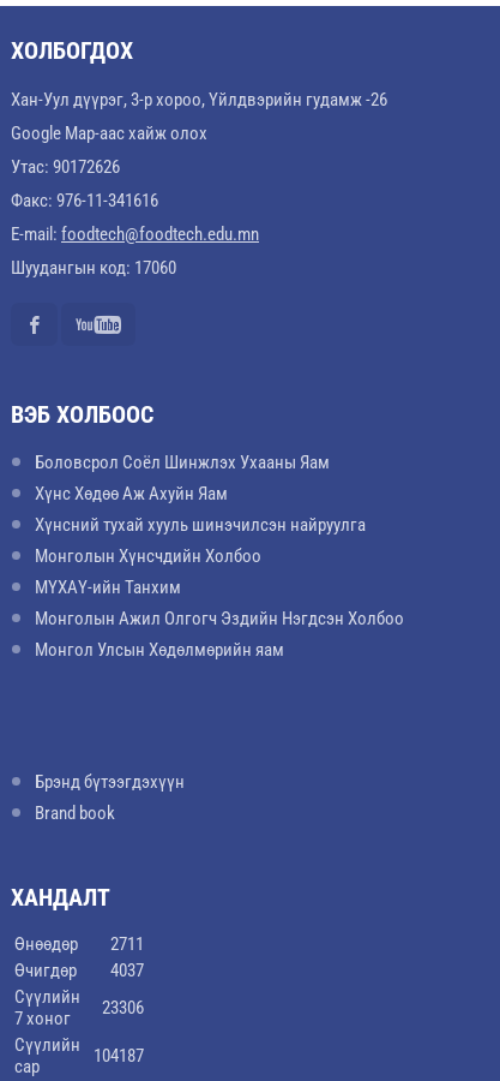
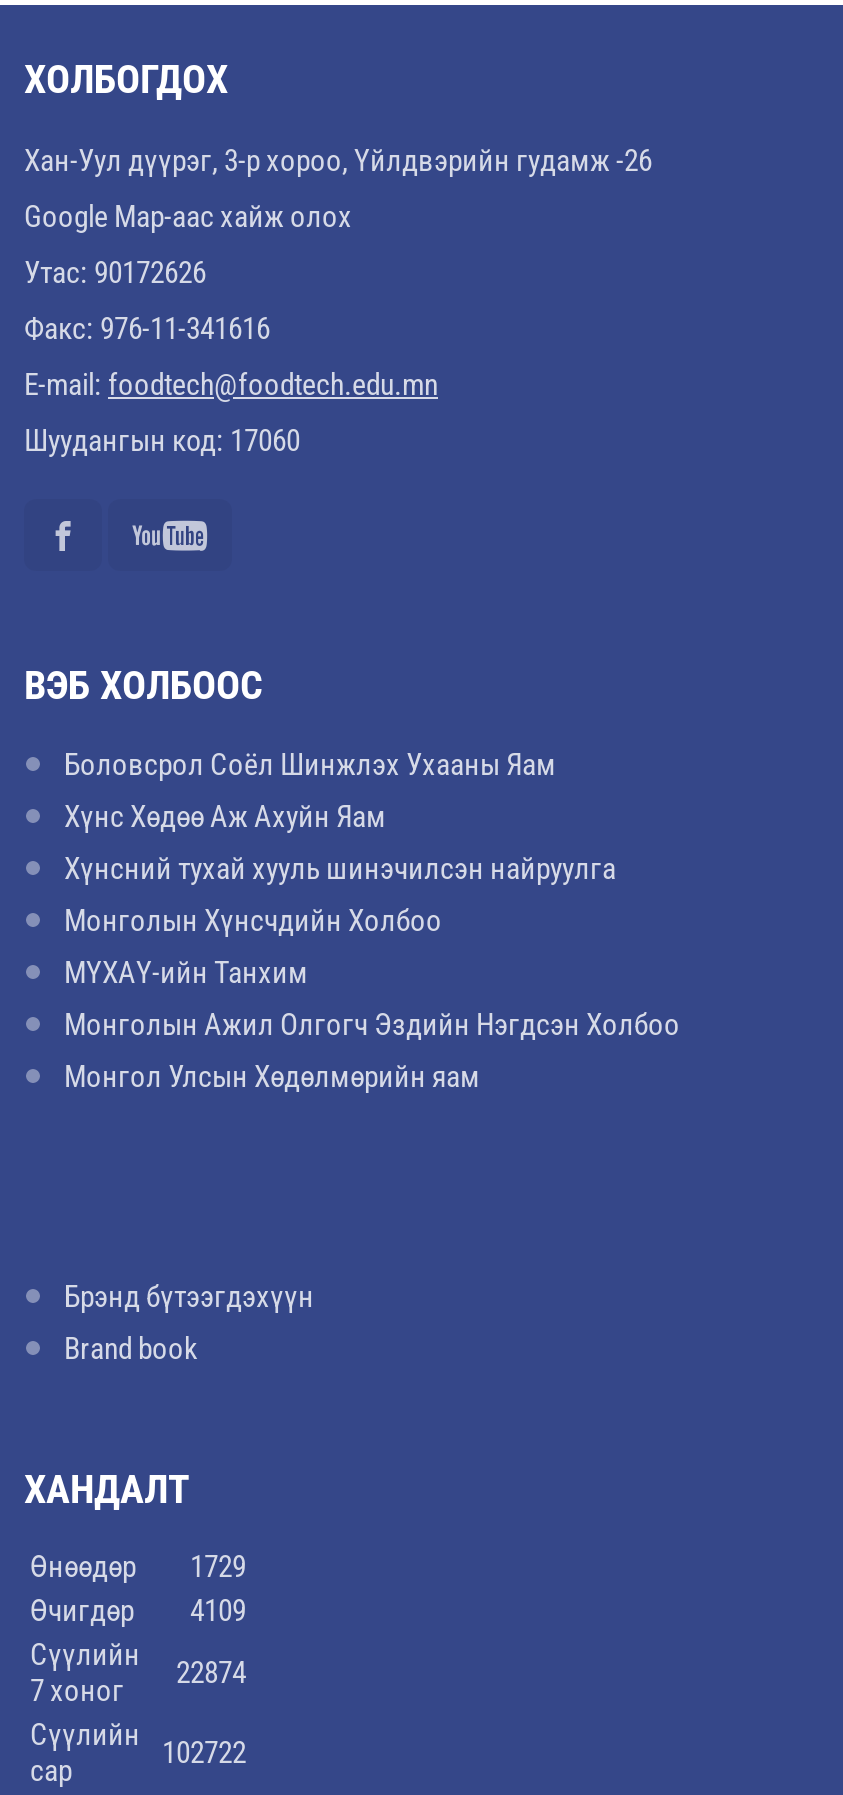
[14,934,144,955] Өнөөдөр 2711 -> [30,1550,246,1586] Өнөөдөр 1729
[14,960,144,982] Өчигдөр 4037 -> [30,1594,246,1630] Өчигдөр 4109
[14,986,144,1030] Сүүлийн 7 хоног 23306 -> [30,1638,246,1710] Сүүлийн 7 хоног 22874
[14,1035,144,1067] Сүүлийн 104187 -> [30,1718,246,1772] Сүүлийн 102722

